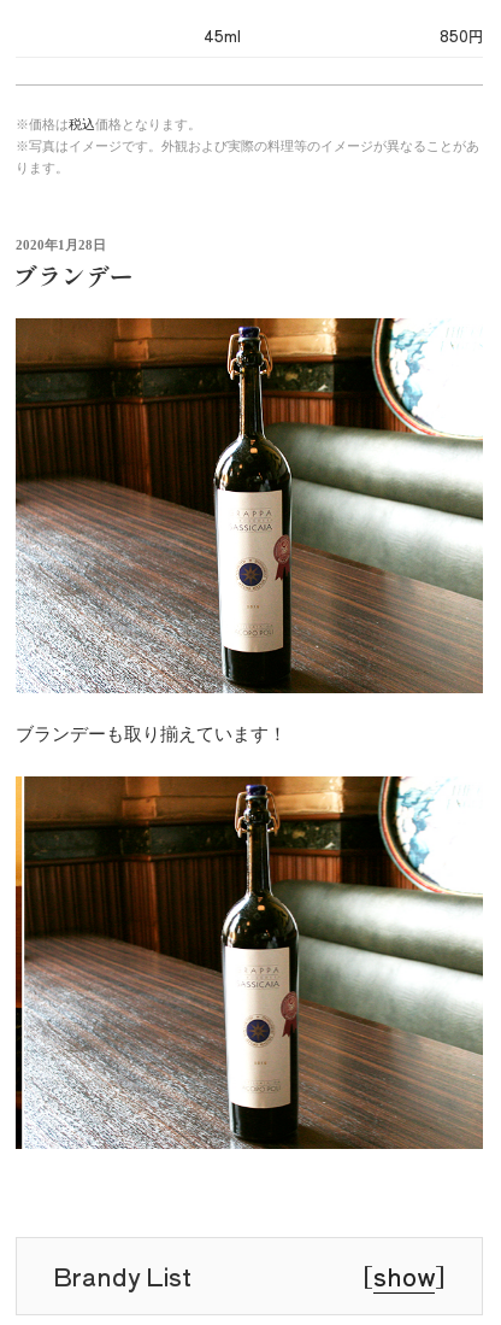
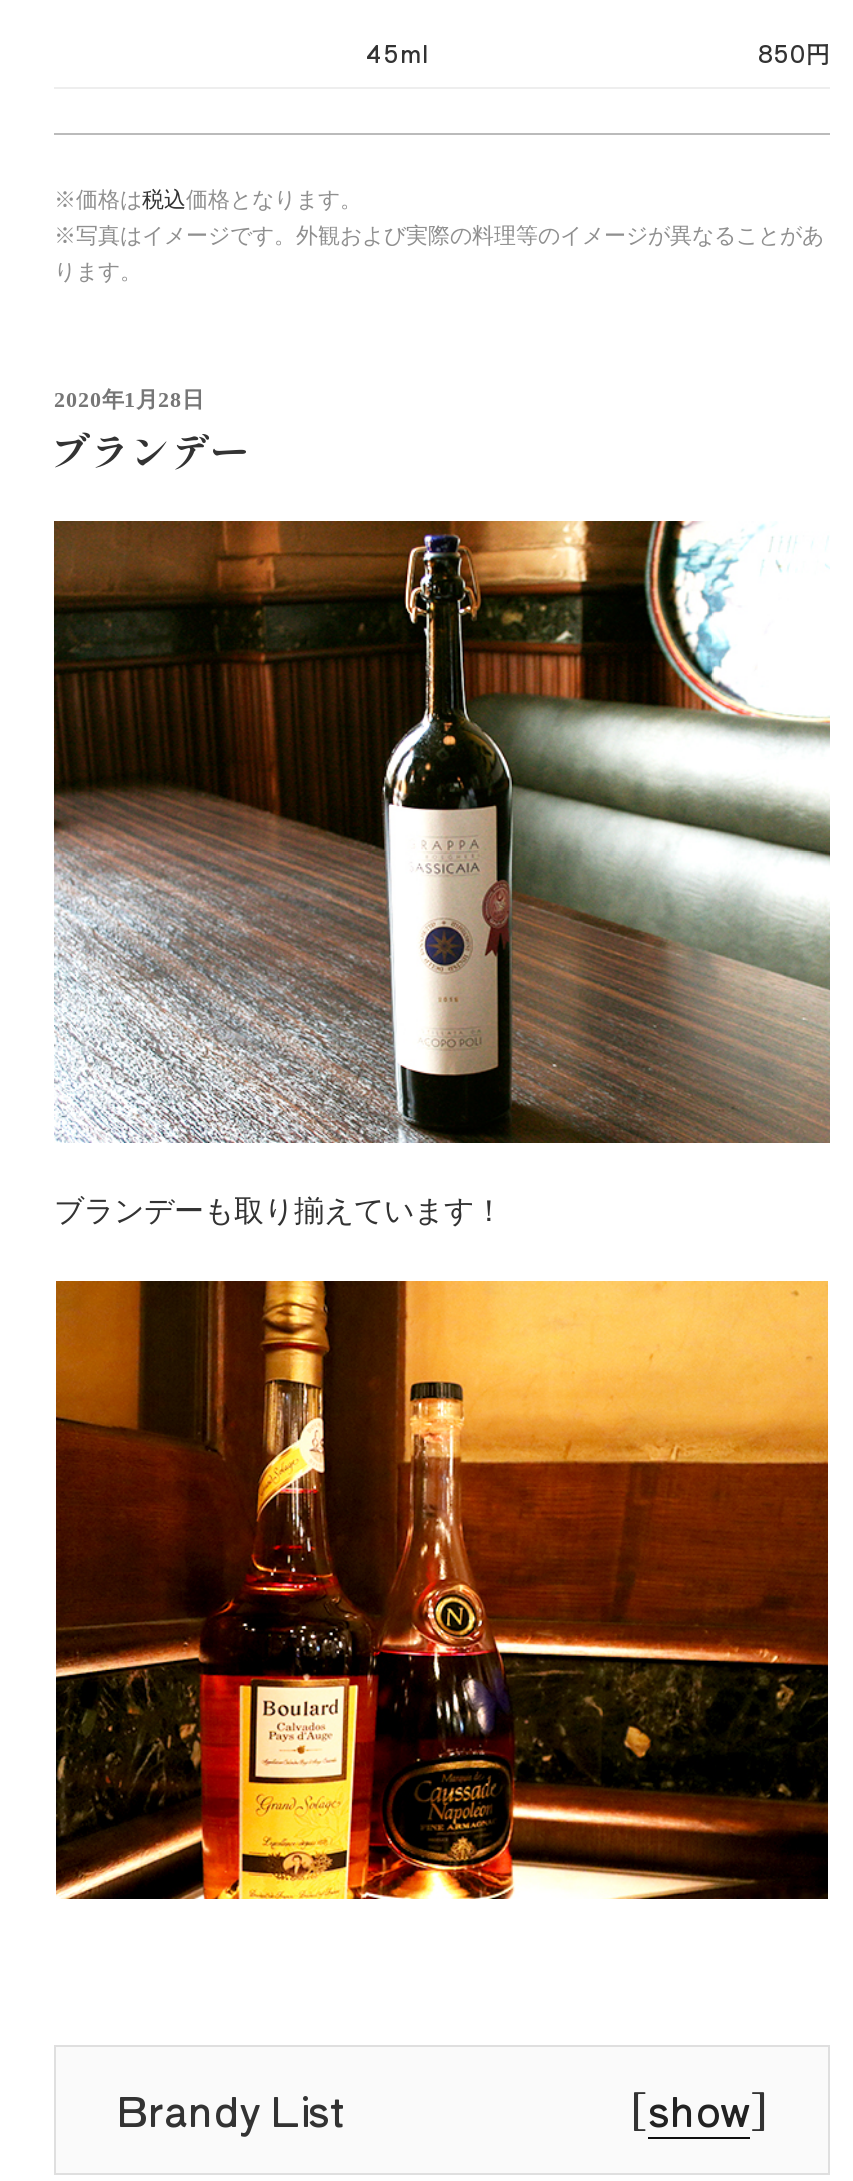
[14,775,484,1150] [image] -> [54,1279,830,1901] [image]

